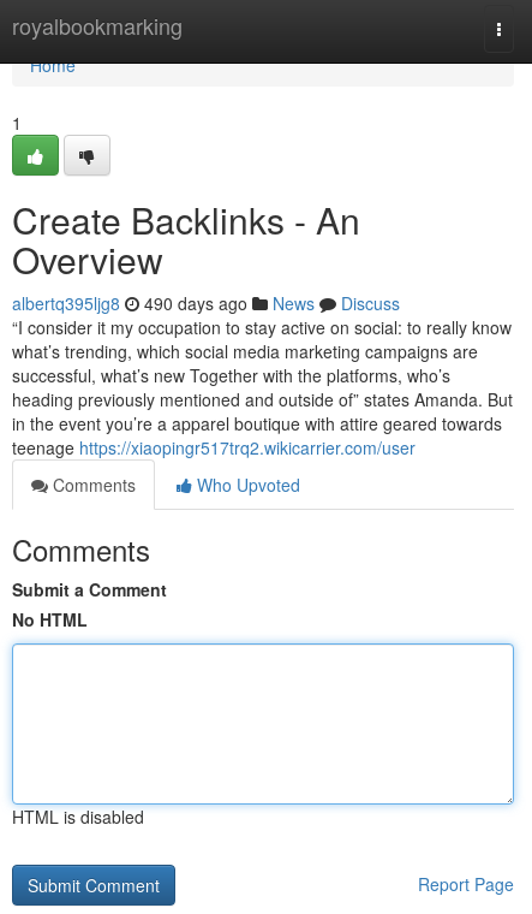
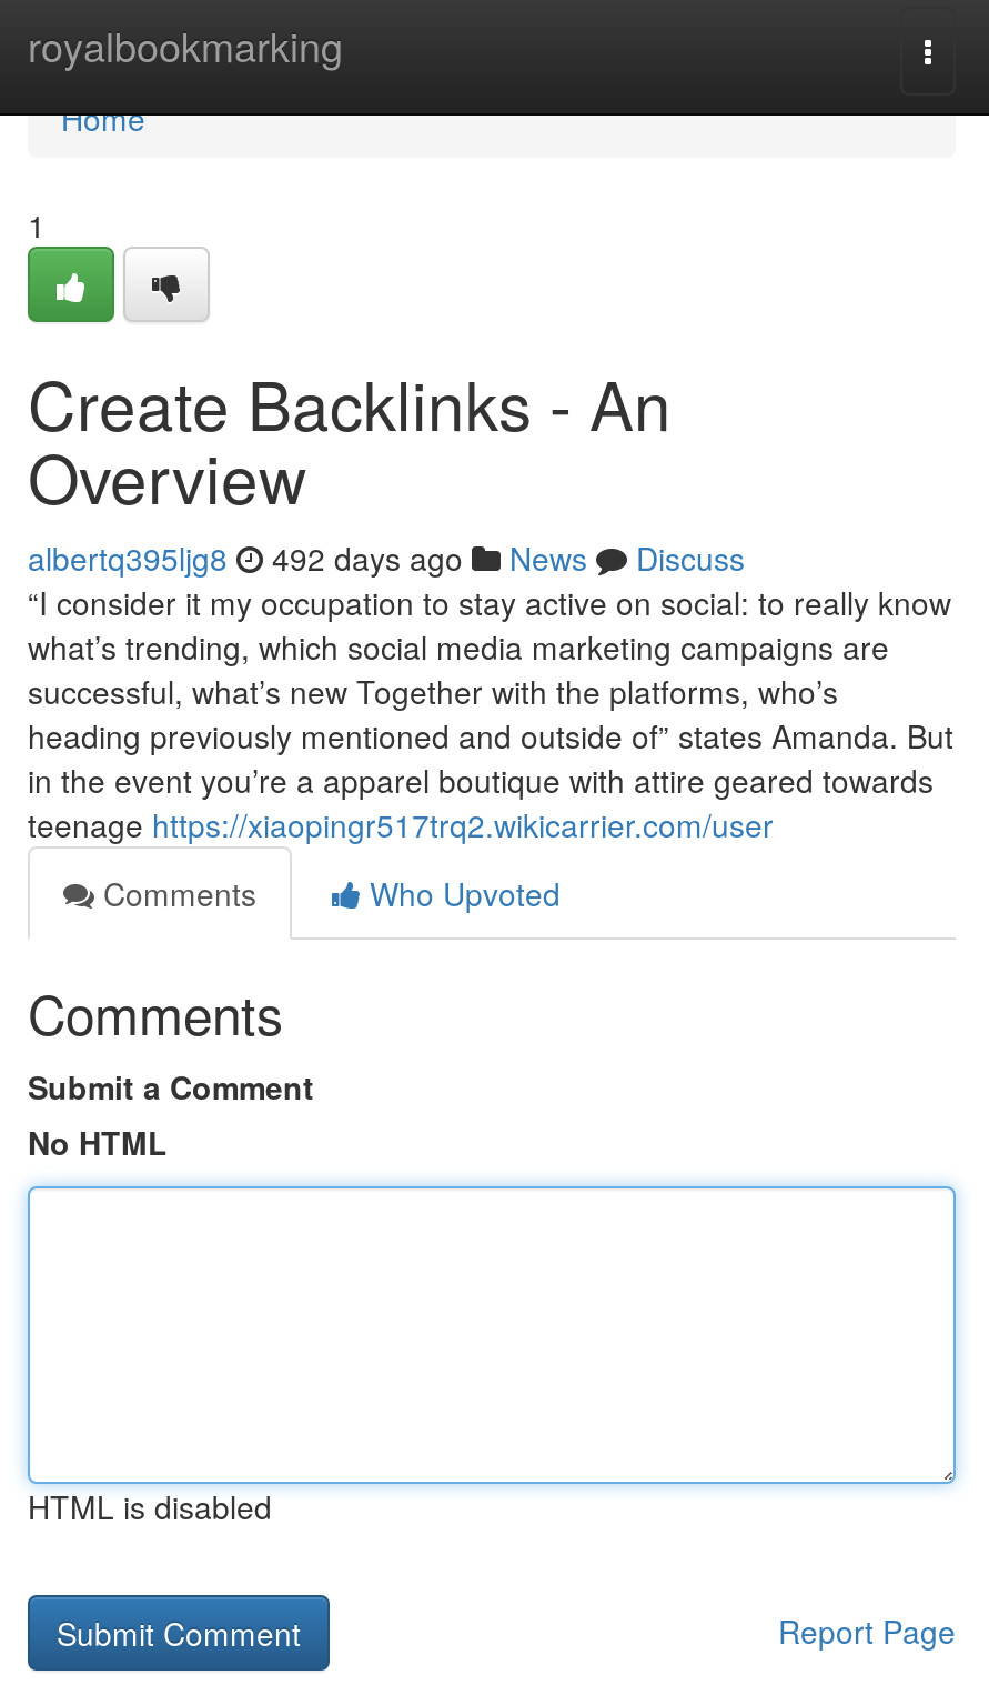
[12,291,400,315] albertq395ljg8 490 days ago News Discuss -> [28,535,745,580] albertq395ljg8 492 days ago News Discuss

